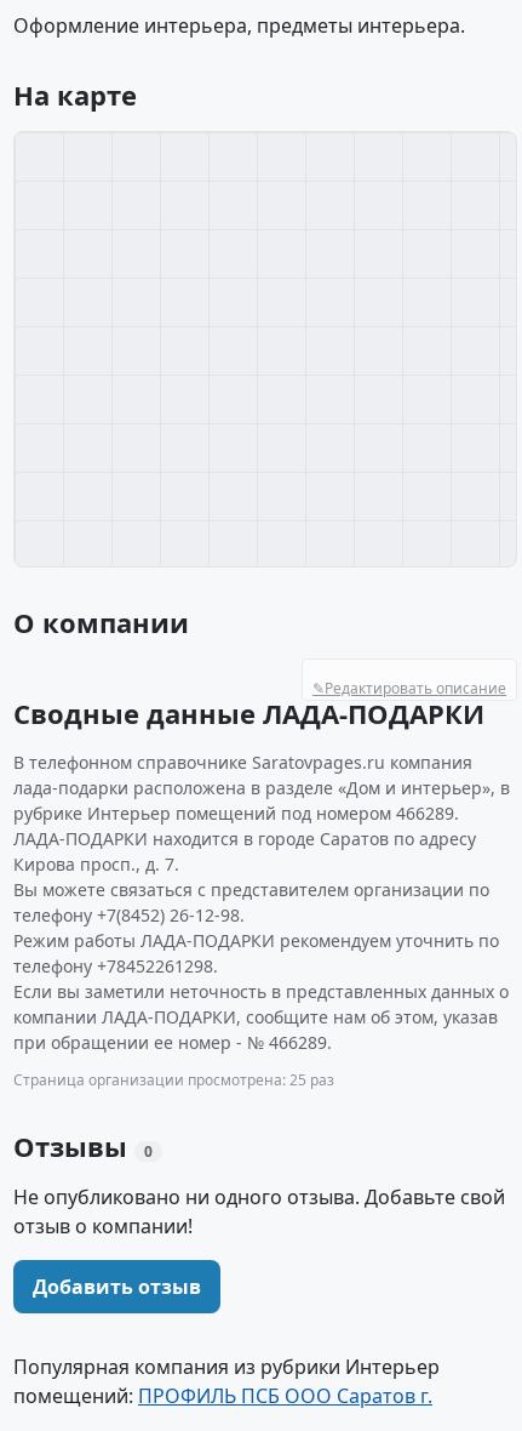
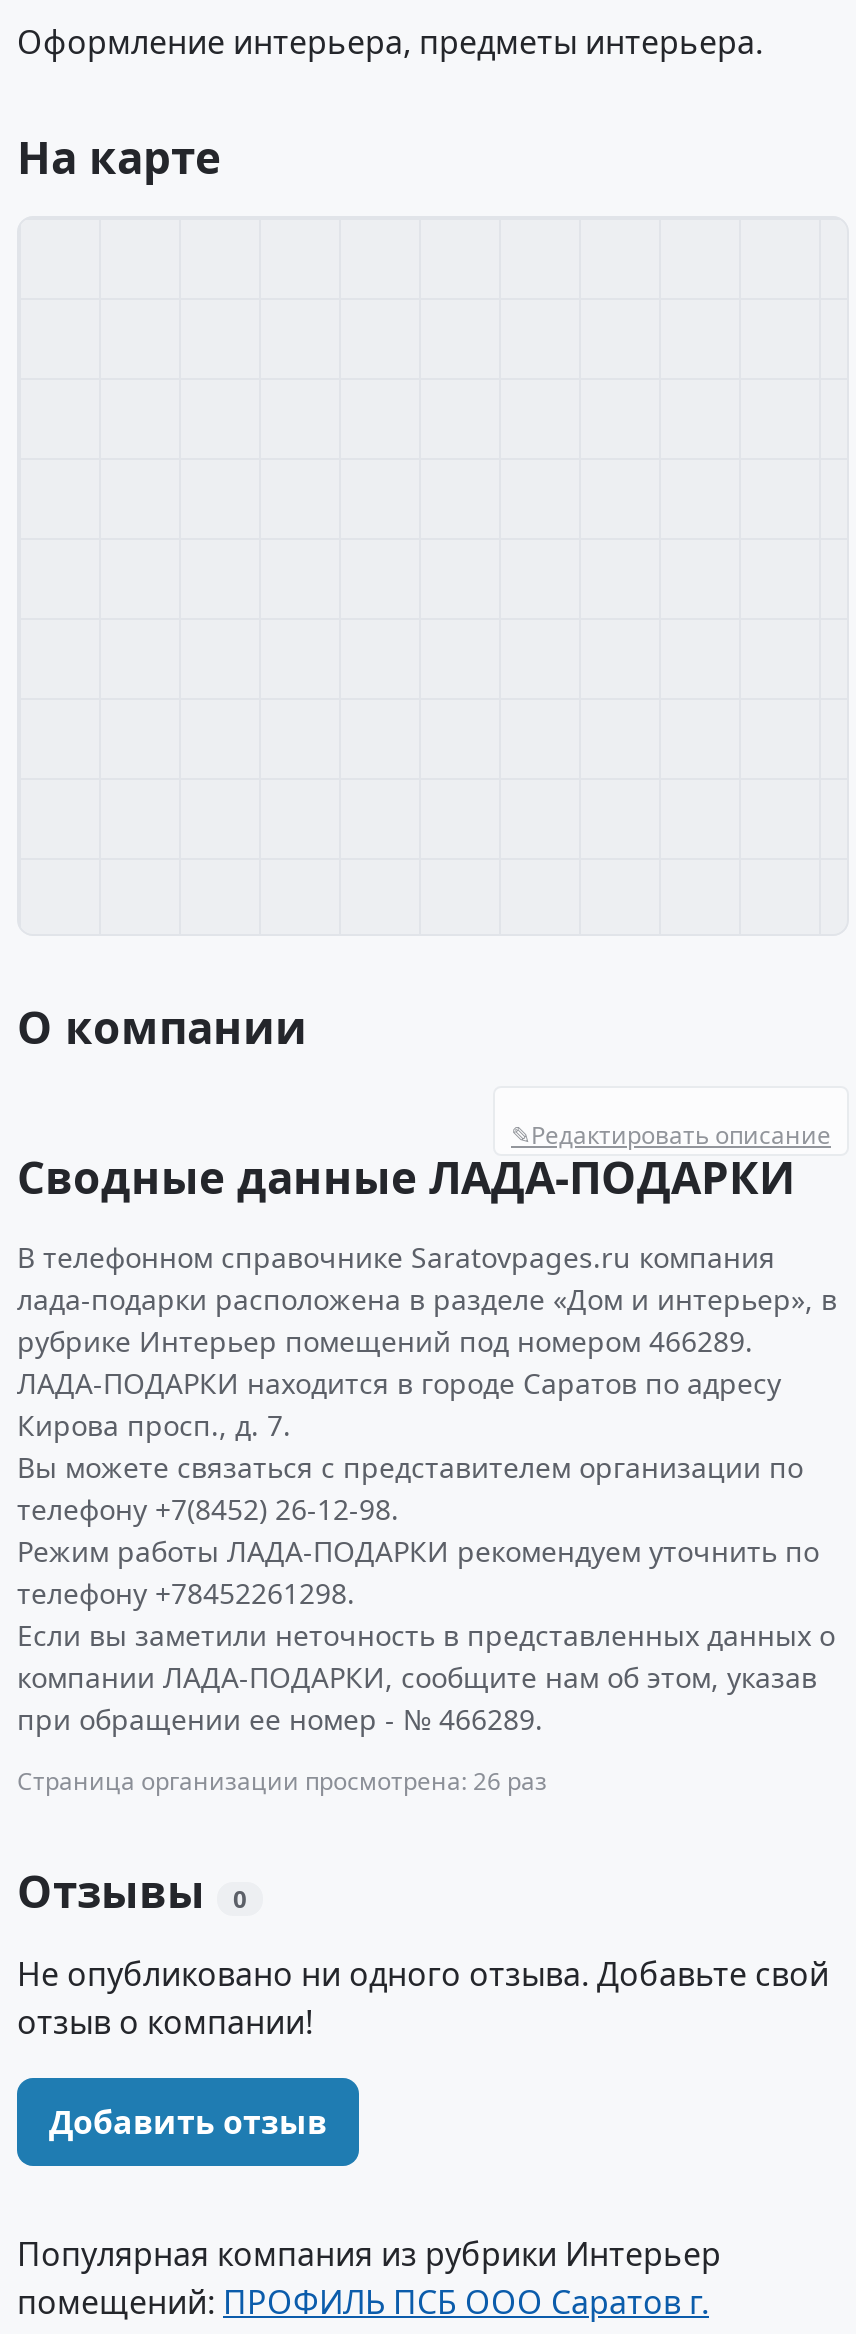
[13,1070,334,1090] Страница организации просмотрена: 25 раз -> [17,1764,547,1798] Страница организации просмотрена: 26 раз

